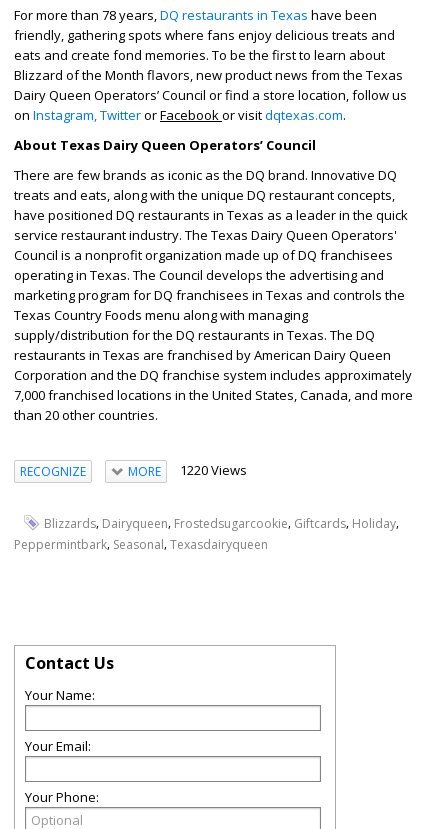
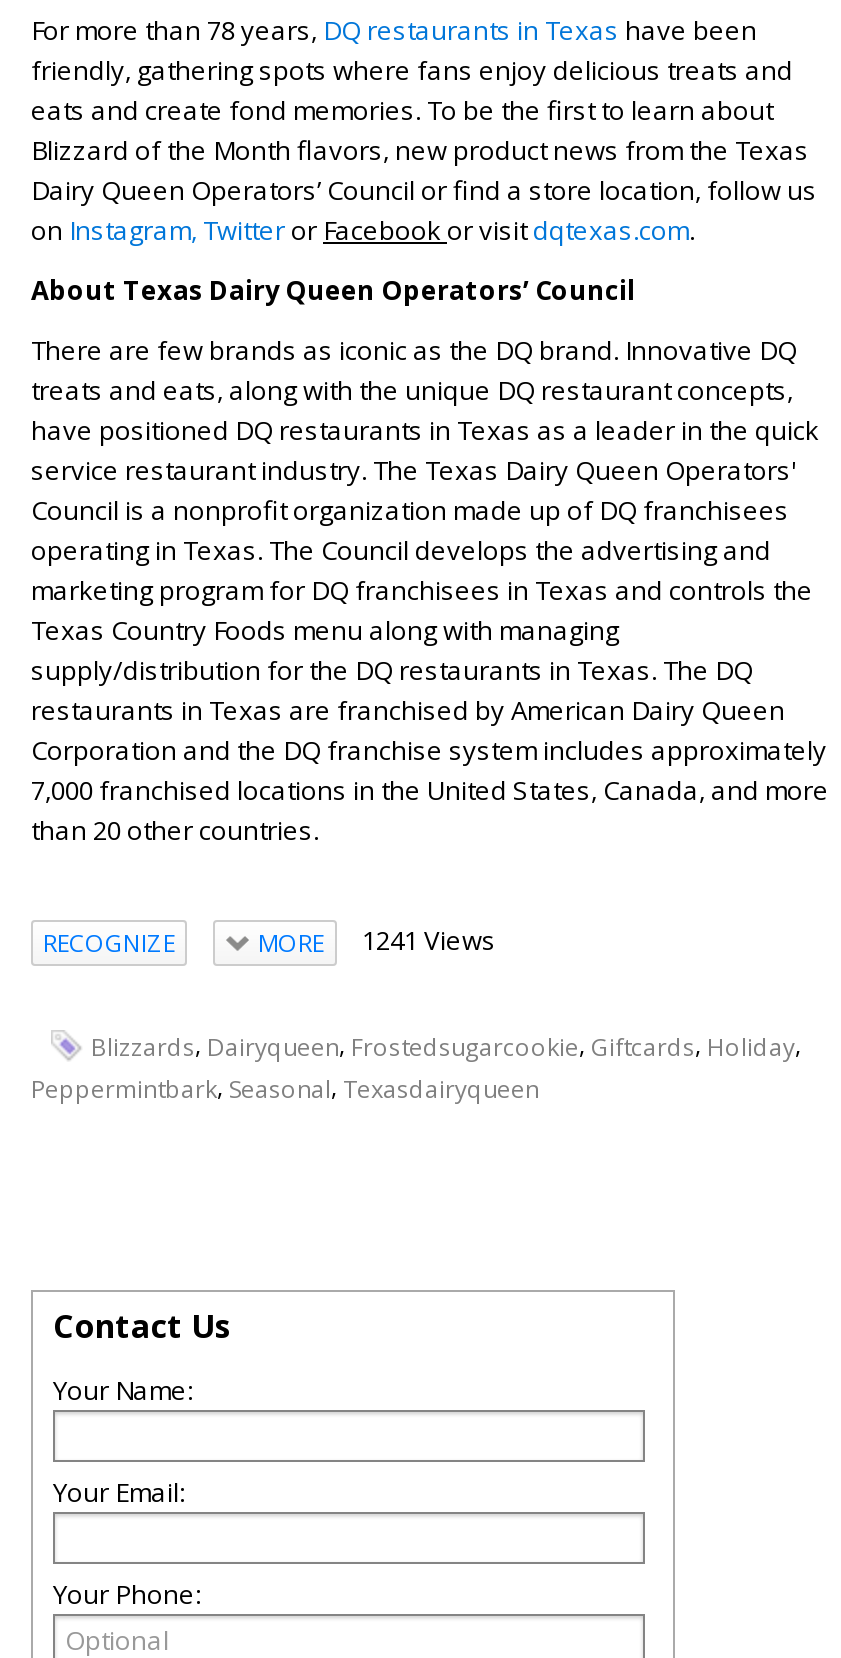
[127,461,246,480] MORE 1220 Views -> [258,922,496,960] MORE 1241 Views

